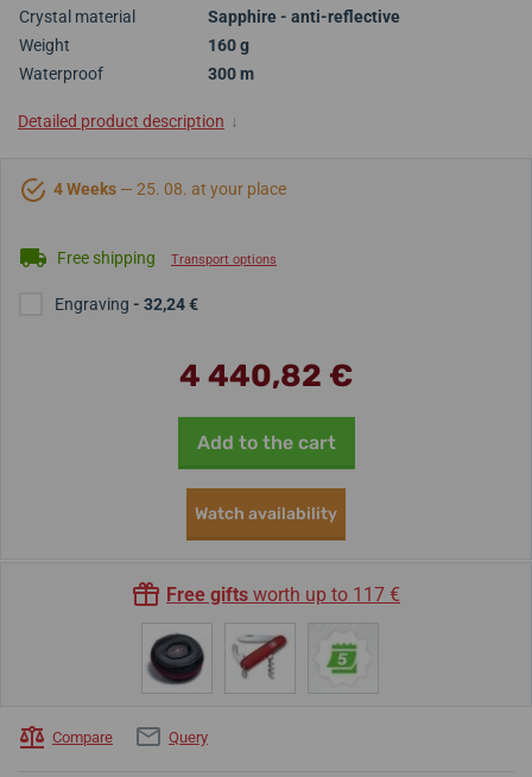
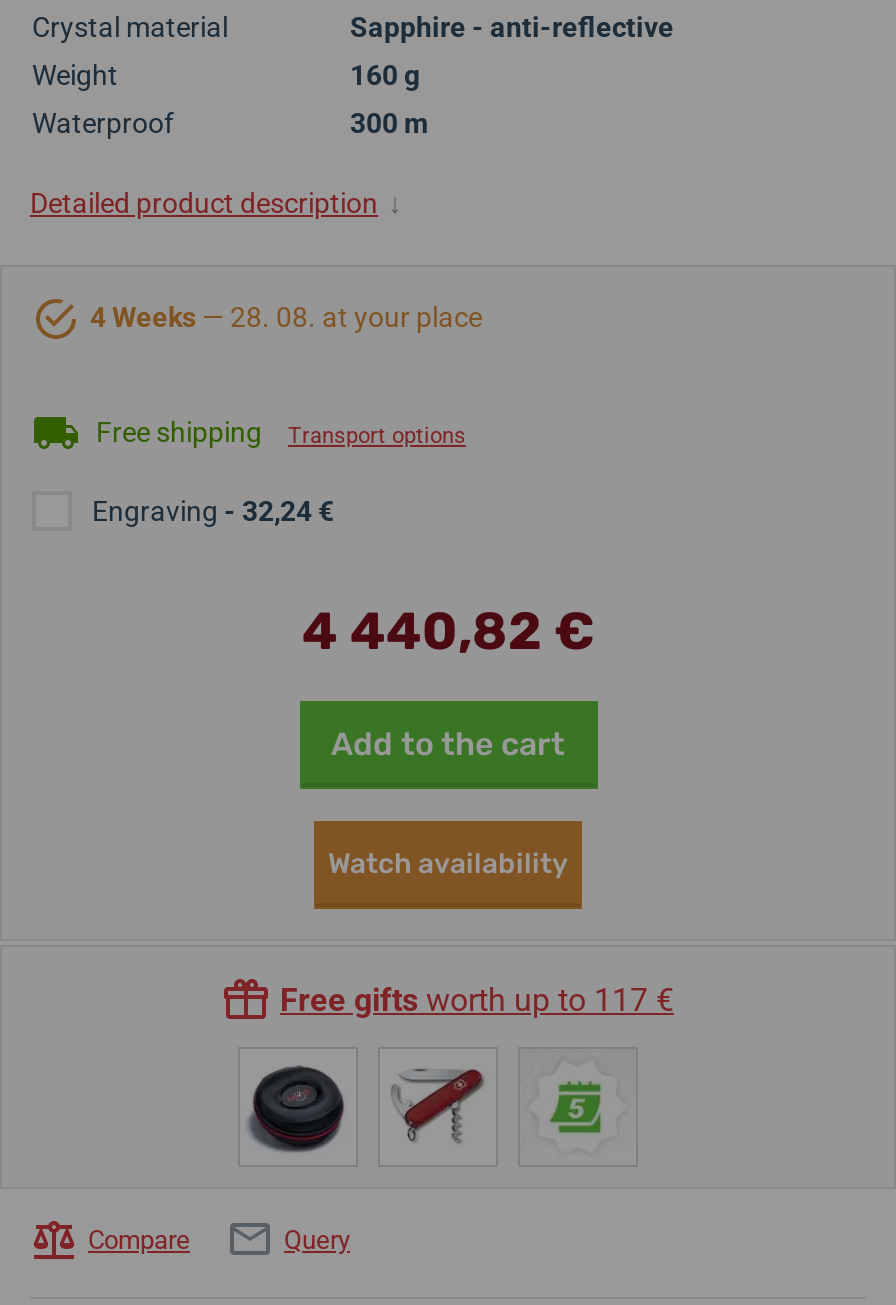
[53,179,286,198] 4 Weeks — 25. 08. at your place -> [90,301,482,333] 4 Weeks — 28. 08. at your place

